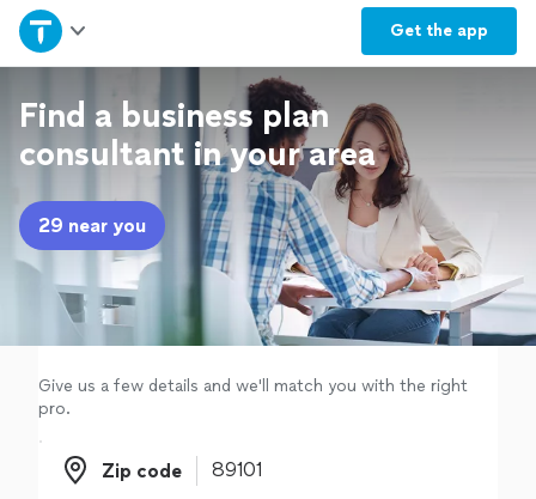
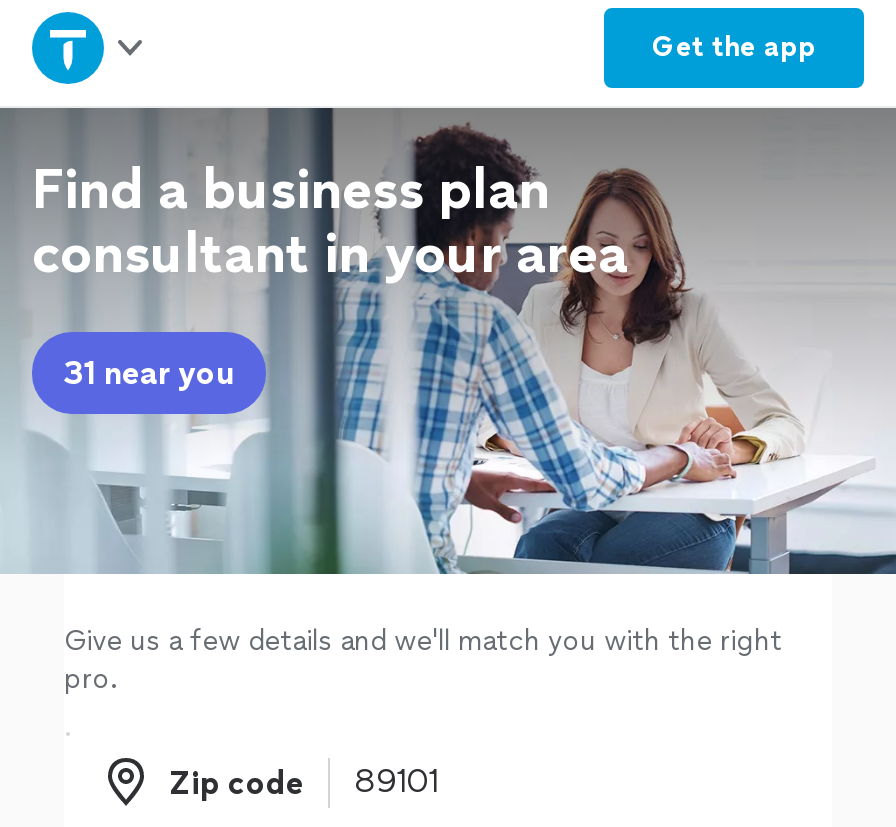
[38,214,146,237] 29 near you -> [64,354,234,392] 31 near you

